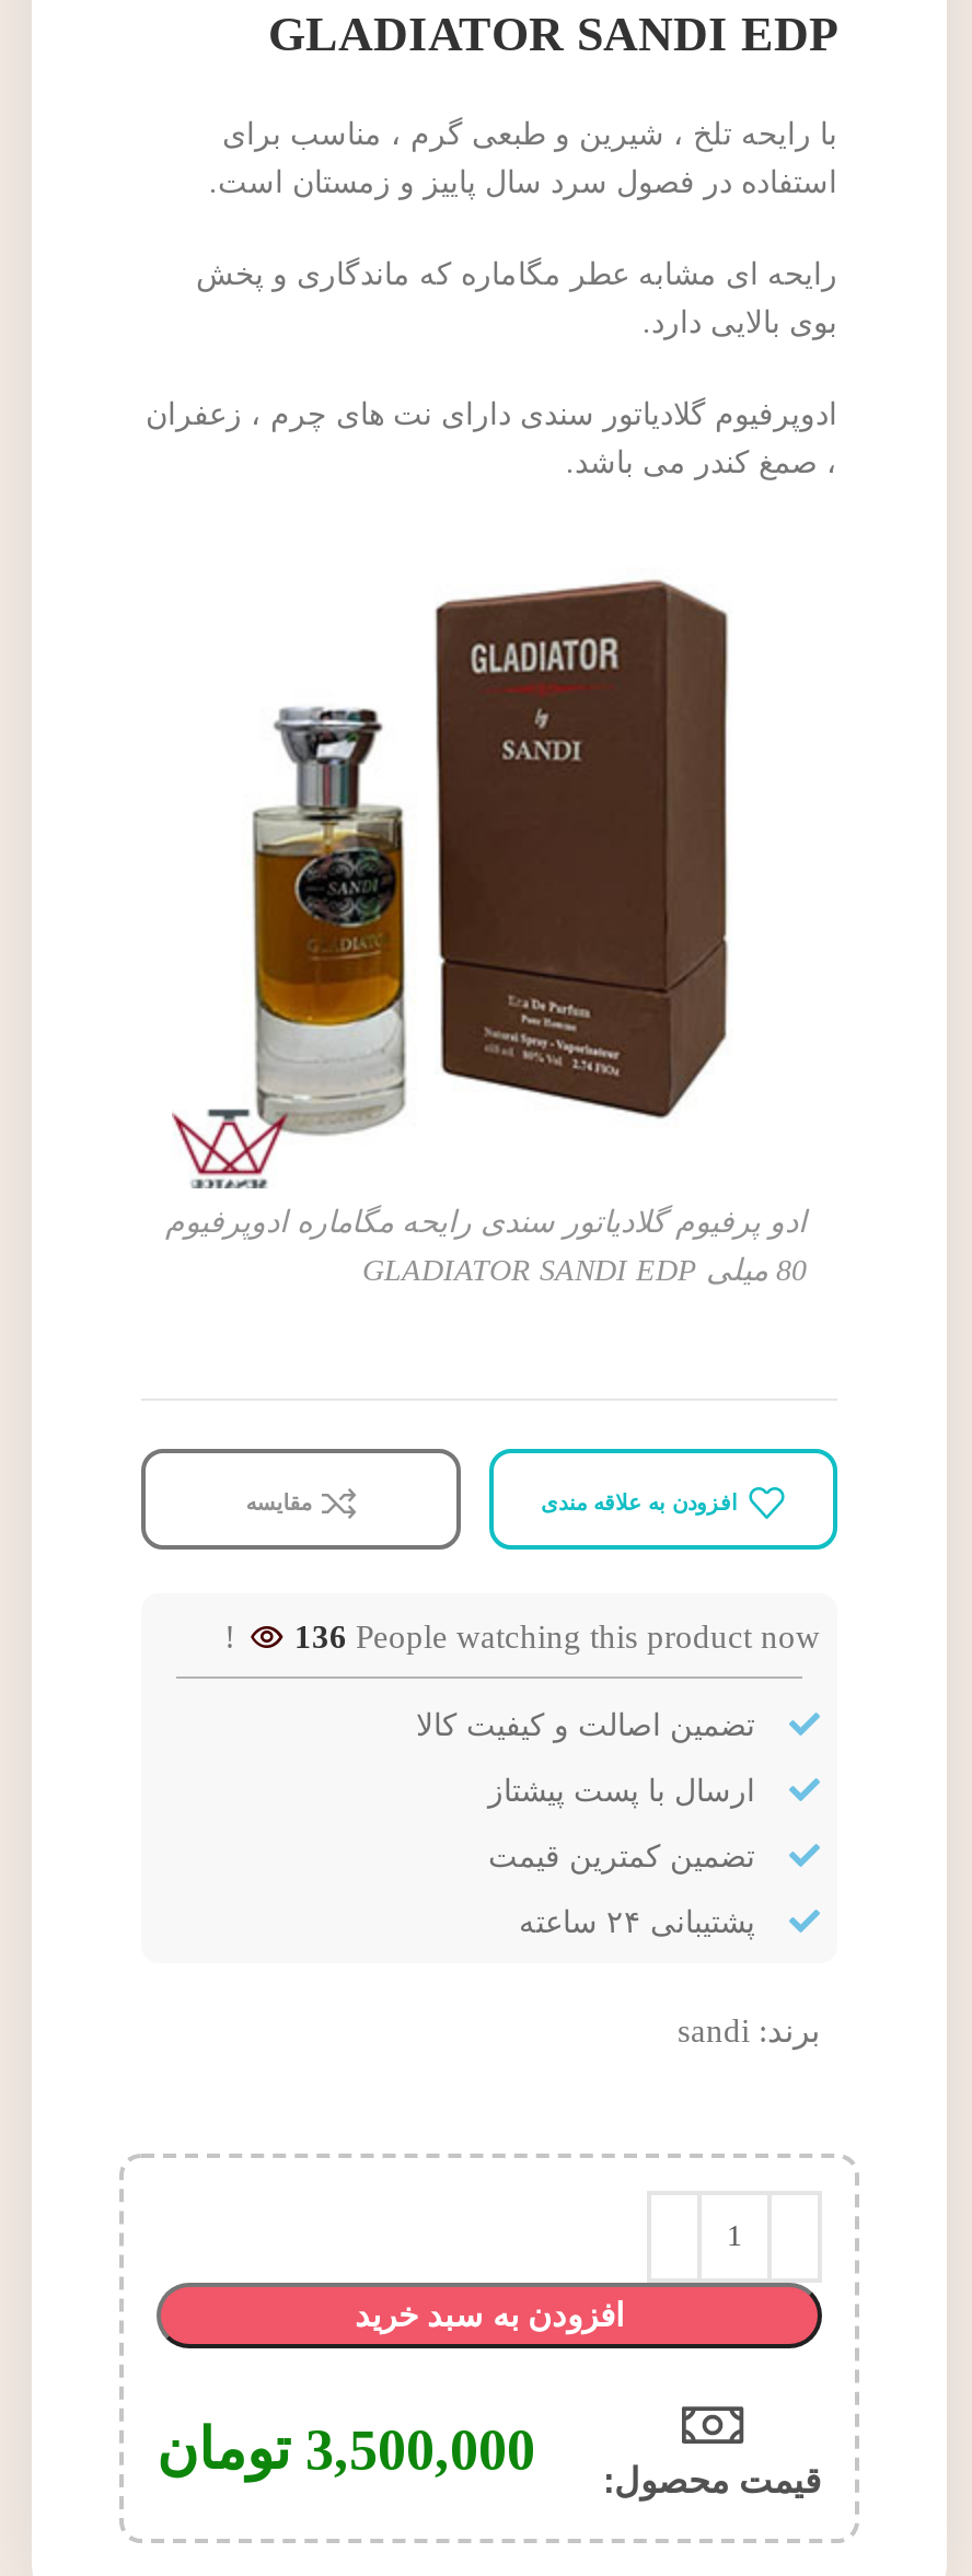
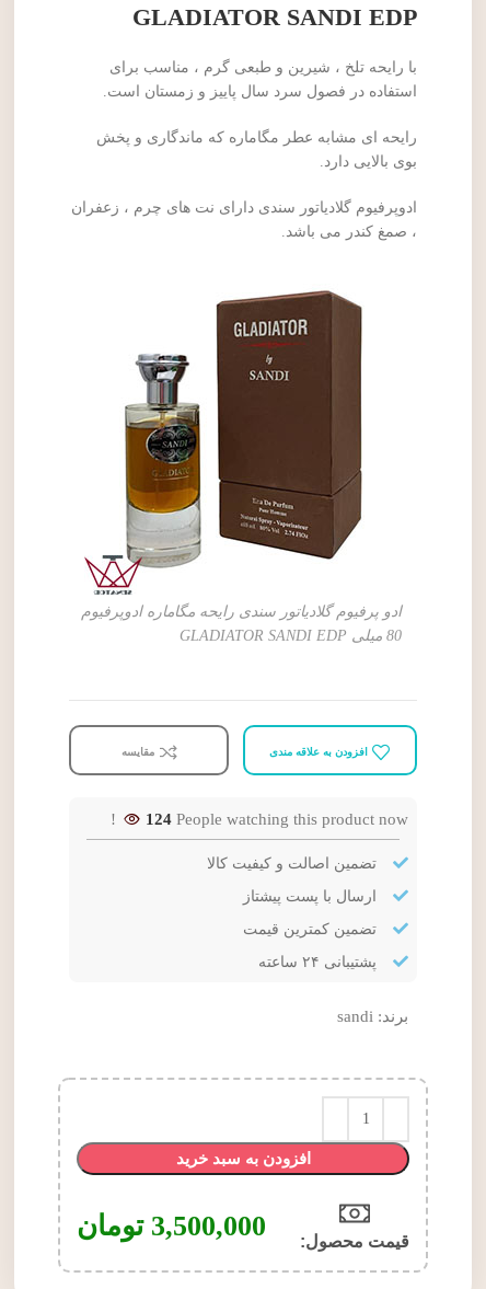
[294,1620,820,1655] 136 People watching this product now! -> [146,811,408,828] 124 People watching this product now!

